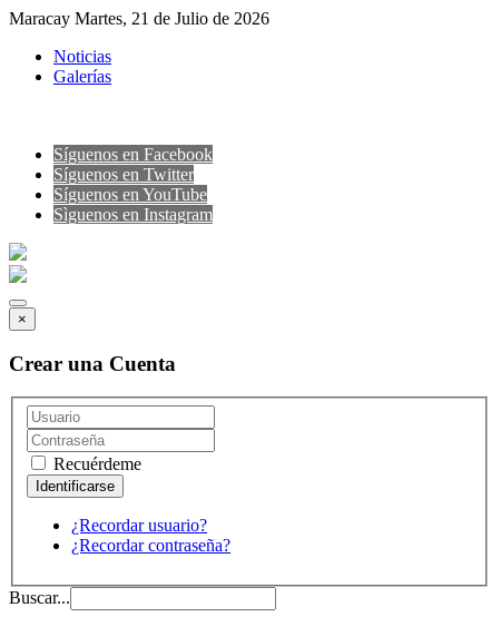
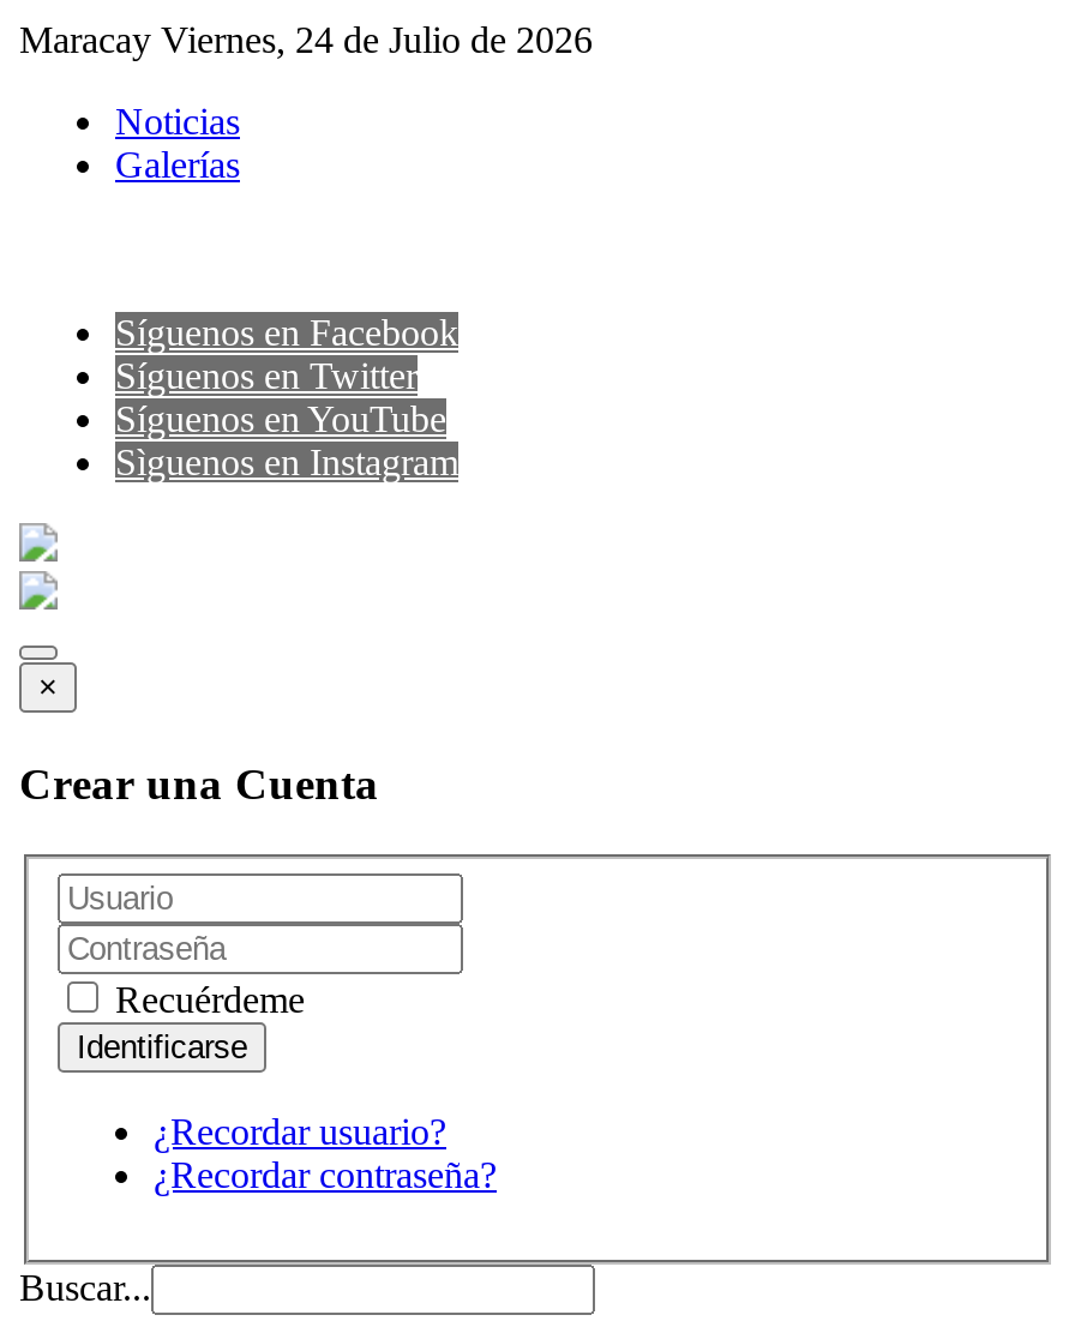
[9,9,269,28] Maracay Martes, 21 de Julio de 2026 -> [19,19,593,60] Maracay Viernes, 24 de Julio de 2026

